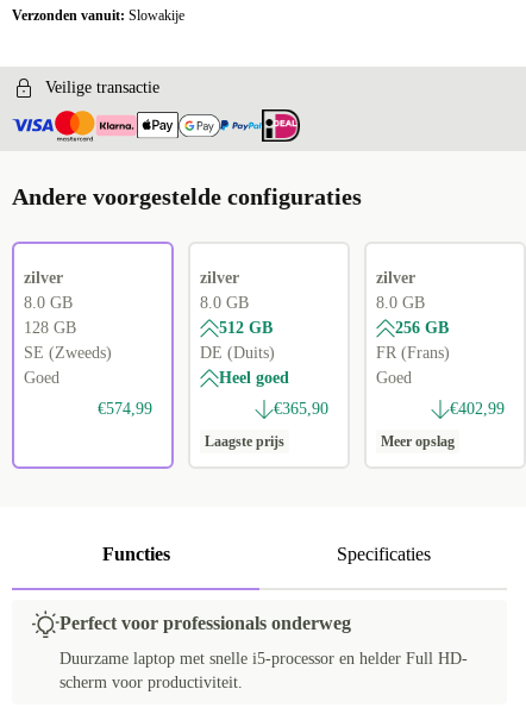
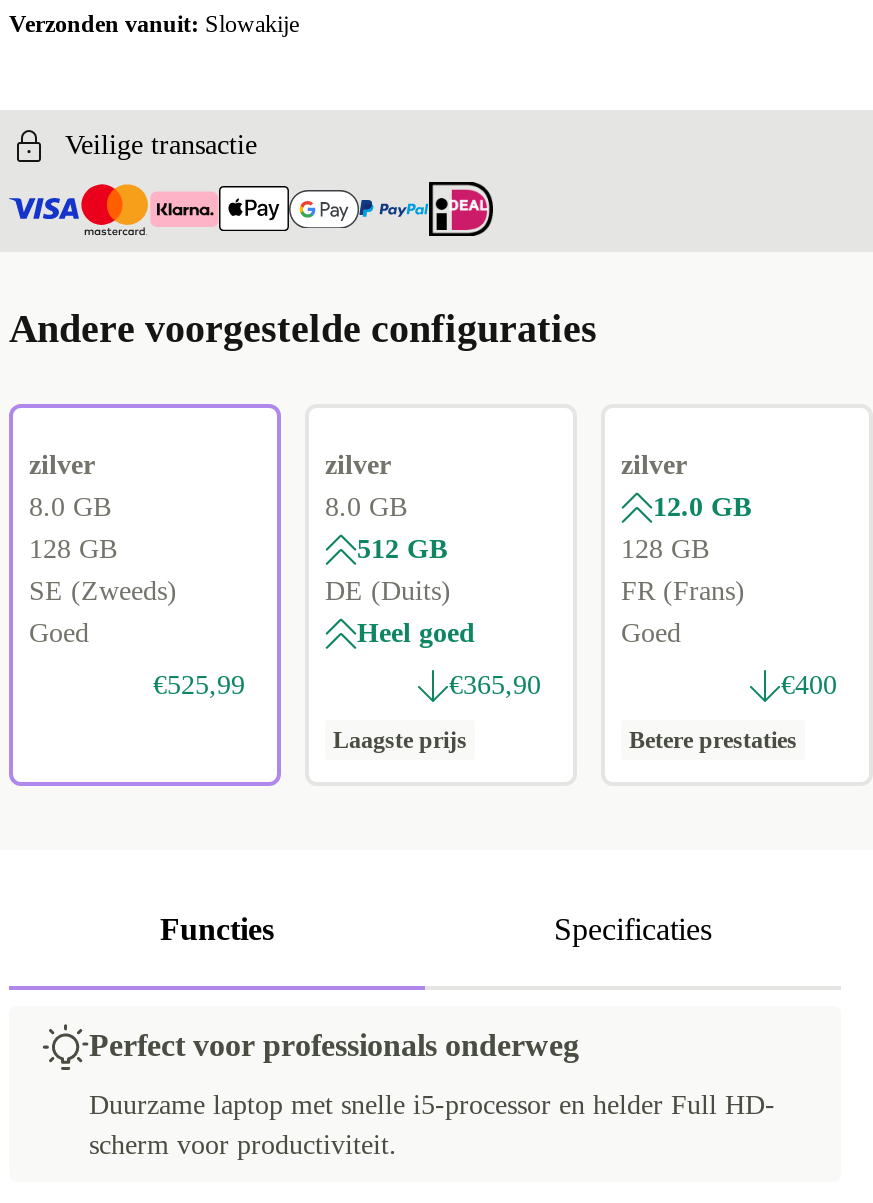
[376,294,425,312] 8.0 GB -> [653,492,751,522] 12.0 GB
[395,319,449,337] 256 GB -> [621,534,709,564] 128 GB
[98,400,152,418] €574,99 -> [153,670,245,700] €525,99
[450,400,505,418] €402,99 -> [781,670,837,700] €400
[381,433,455,450] Meer opslag -> [629,726,797,754] Betere prestaties

